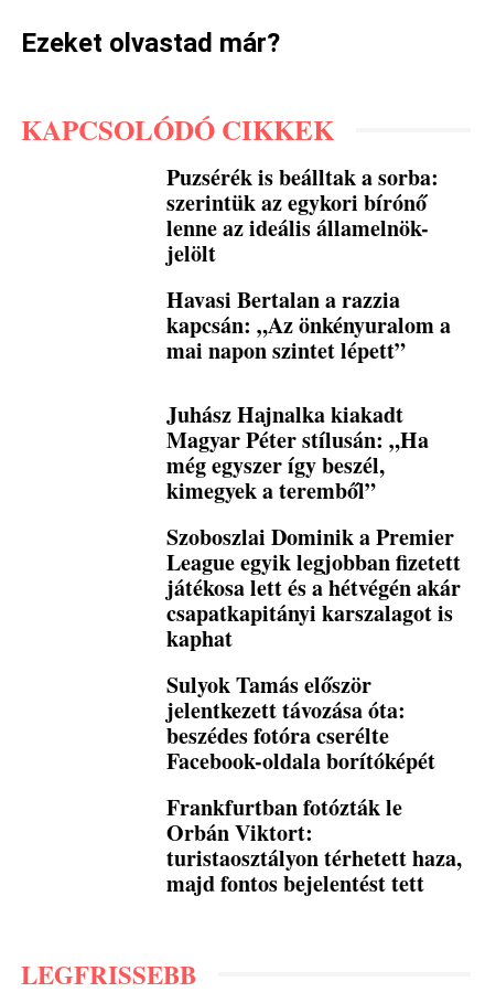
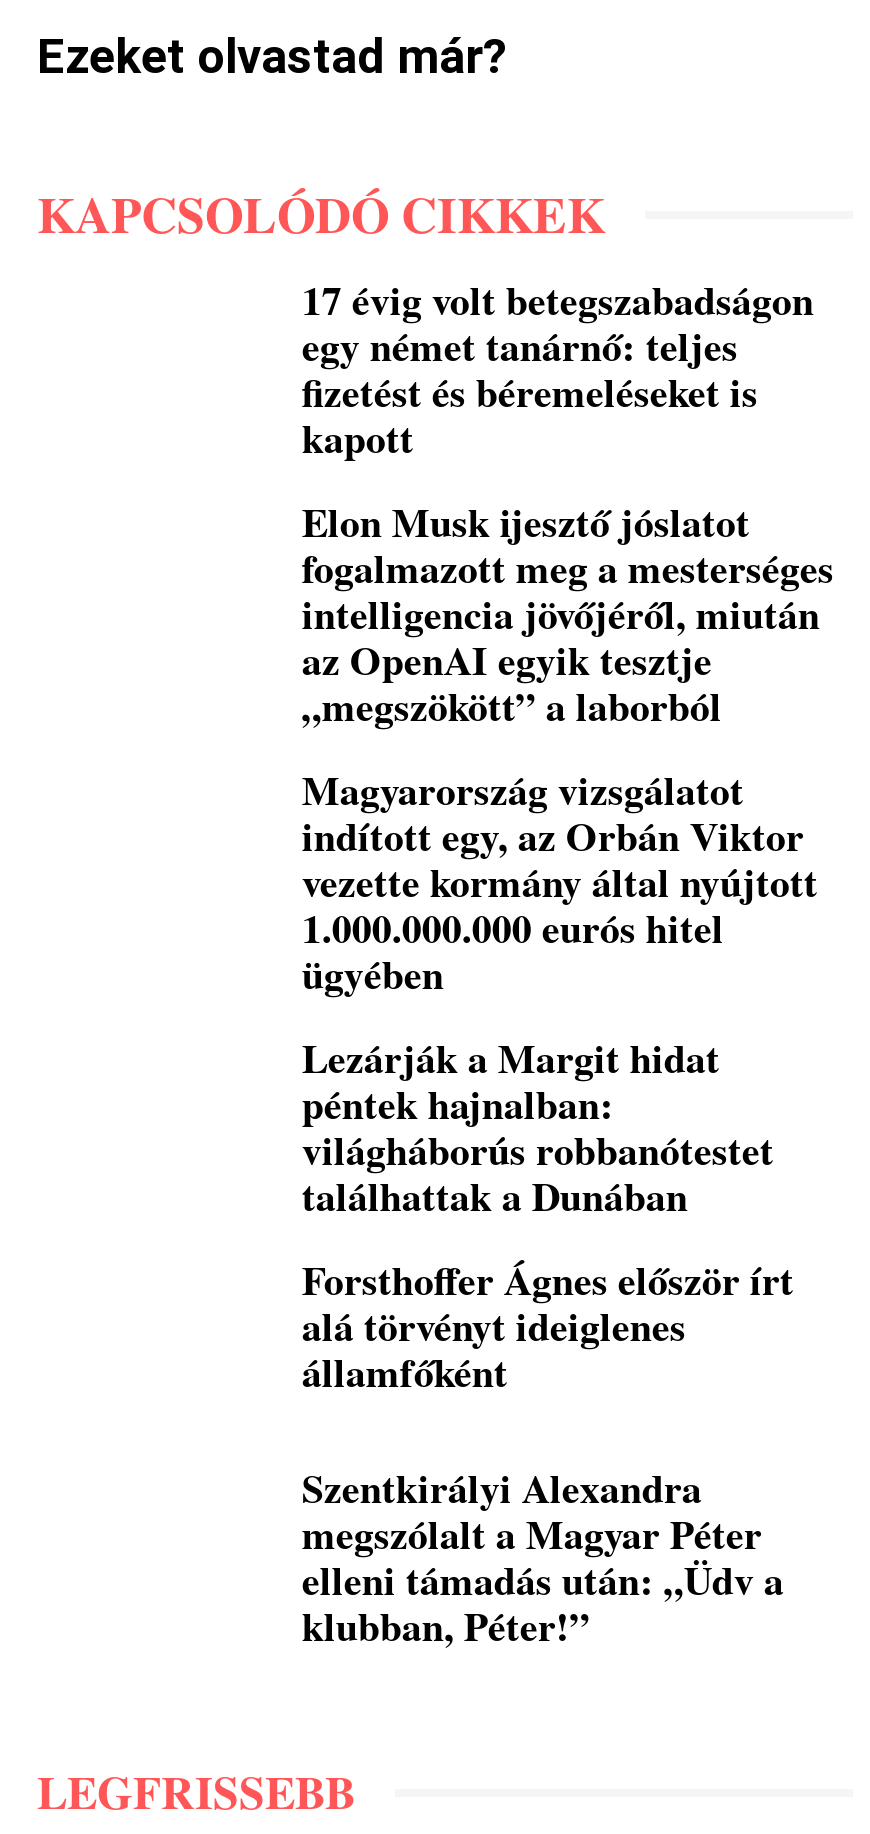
[167,161,451,366] Puzsérék is beálltak a sorba: | szerintük az egykori bírónő | lenne az ideális államelnök- | jelölt | Havasi Bertalan a razzia | kapcsán: „Az önkényuralom a | mai napon szintet lépett” -> [302,272,834,1402] 17 évig volt betegszabadságon | egy német tanárnő: teljes | fizetést és béremeléseket is | kapott | Elon Musk ijesztő jóslatot | fogalmazott meg a mesterséges | intelligencia jövőjéről, miután | az OpenAI egyik tesztje | „megszökött” a laborból | Magyarország vizsgálatot | indított egy, az Orbán Viktor | vezette kormány által nyújtott | 1.000.000.000 eurós hitel | ügyében | Lezárják a Margit hidat | péntek hajnalban: | világháborús robbanótestet | találhattak a Dunában | Forsthoffer Ágnes először írt | alá törvényt ideiglenes | államfőként
[167,398,462,899] Juhász Hajnalka kiakadt | Magyar Péter stílusán: „Ha | még egyszer így beszél, | kimegyek a teremből” | Szoboszlai Dominik a Premier | League egyik legjobban fizetett | játékosa lett és a hétvégén akár | csapatkapitányi karszalagot is | kaphat | Sulyok Tamás először | jelentkezett távozása óta: | beszédes fotóra cserélte | Facebook-oldala borítóképét | Frankfurtban fotózták le | Orbán Viktort: | turistaosztályon térhetett haza, | majd fontos bejelentést tett -> [302,1459,784,1655] Szentkirályi Alexandra | megszólalt a Magyar Péter | elleni támadás után: „Üdv a | klubban, Péter!”

